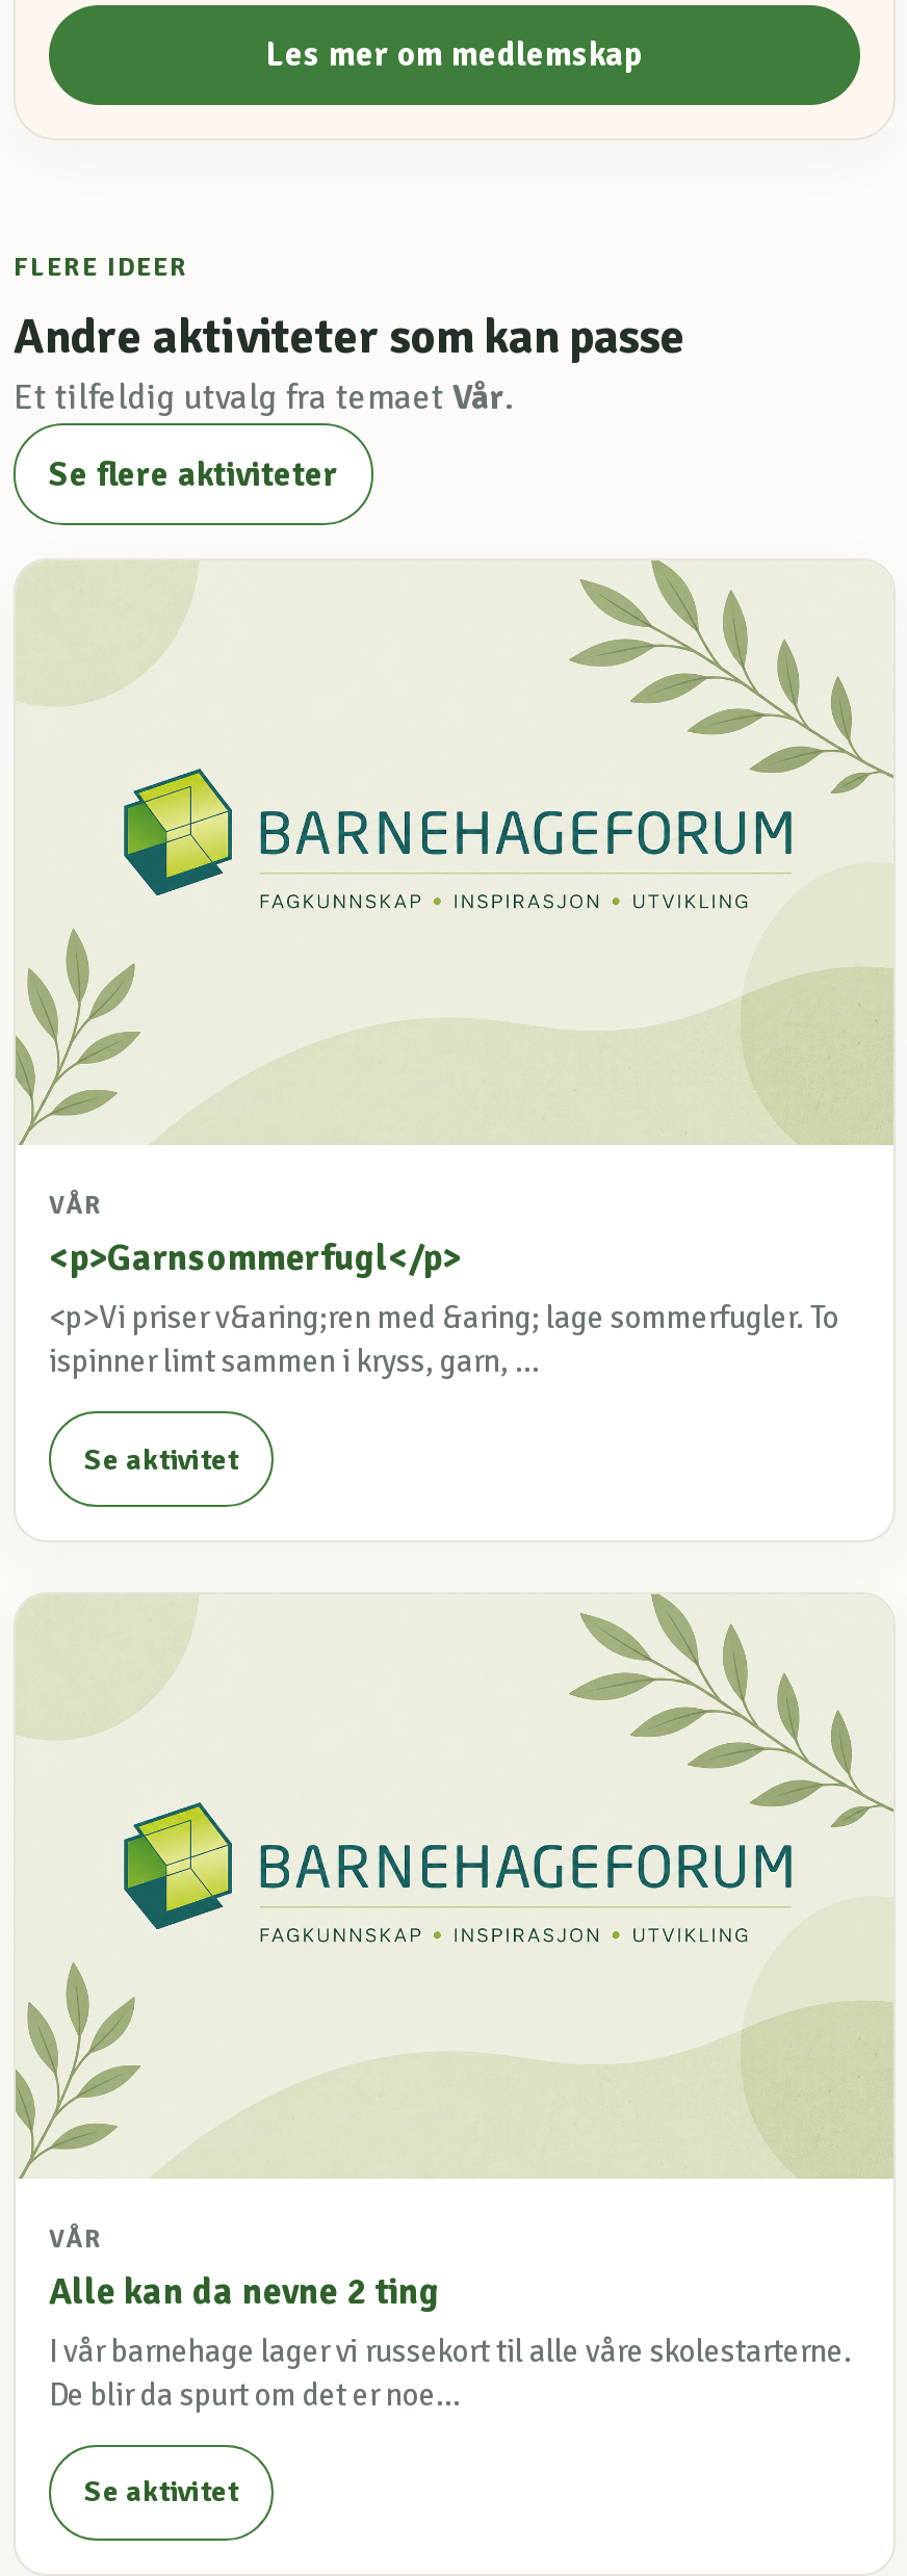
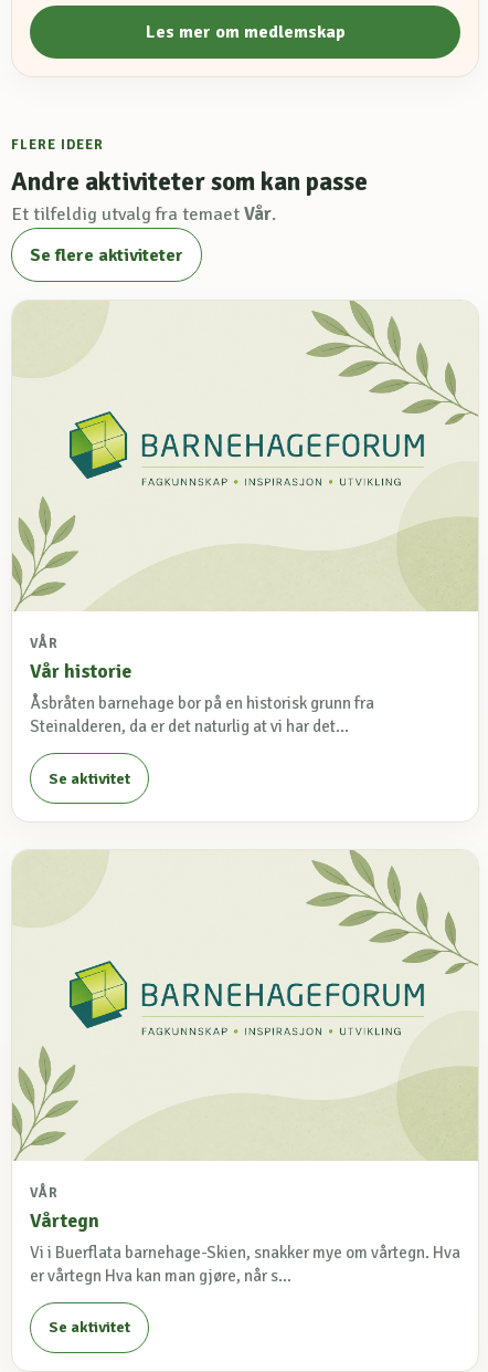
[49,1234,839,1380] <p>Garnsommerfugl</p> | <p>Vi priser v&aring;ren med &aring; lage sommerfugler. To | ispinner limt sammen i kryss, garn, ... -> [30,659,374,736] Vår historie | Åsbråten barnehage bor på en historisk grunn fra | Steinalderen, da er det naturlig at vi har det...
[49,2267,852,2413] Alle kan da nevne 2 ting | I vår barnehage lager vi russekort til alle våre skolestarterne. | De blir da spurt om det er noe... -> [30,1208,460,1285] Vårtegn | Vi i Buerflata barnehage-Skien, snakker mye om vårtegn. Hva | er vårtegn Hva kan man gjøre, når s...

